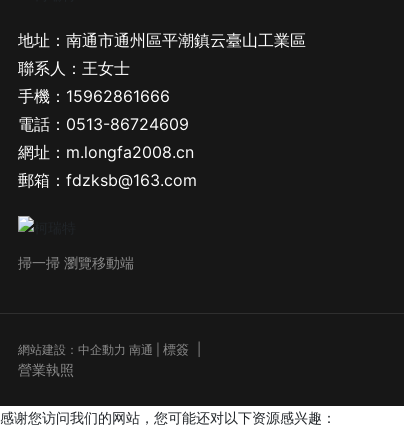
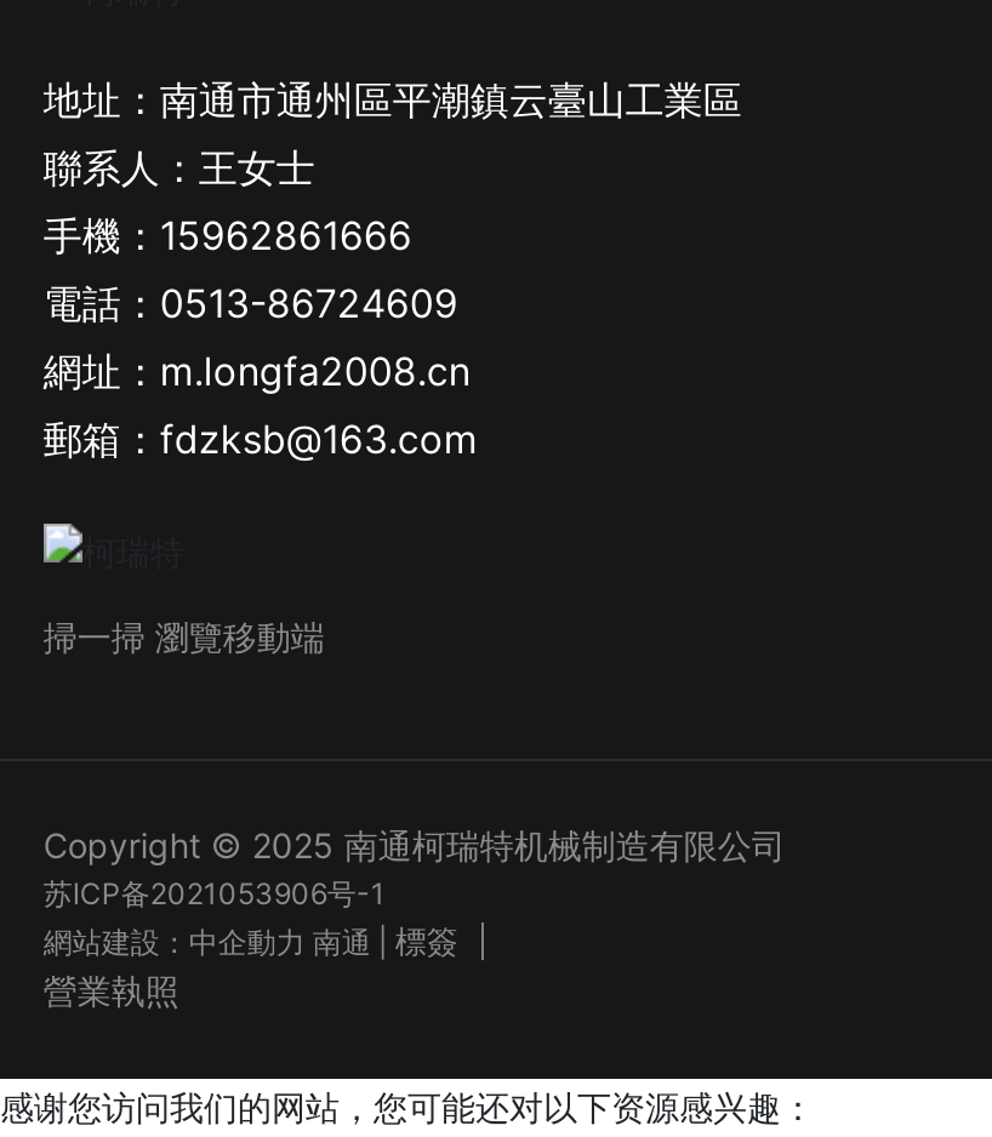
none -> [43,825,786,912] Copyright © 2025 南通柯瑞特机械制造有限公司 | 苏ICP备2021053906号-1

